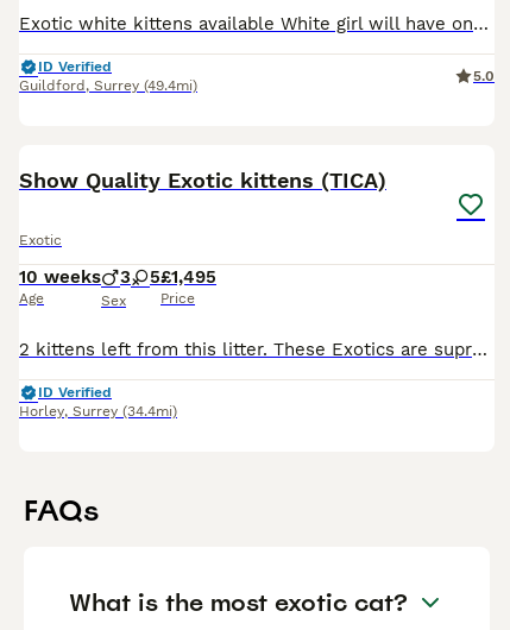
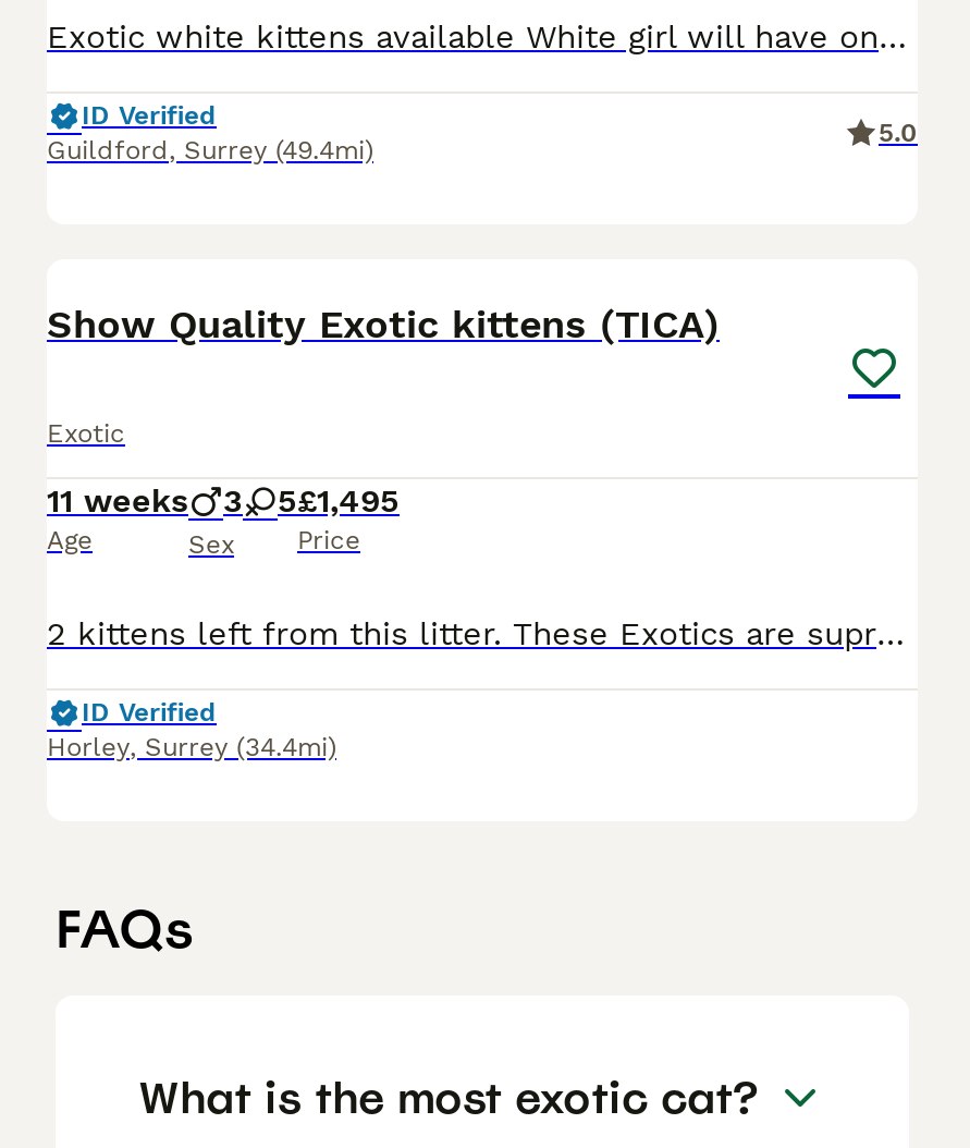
[19,266,216,288] 10 weeks 3 5 £1,495 -> [47,481,400,521] 11 weeks 3 5 £1,495

